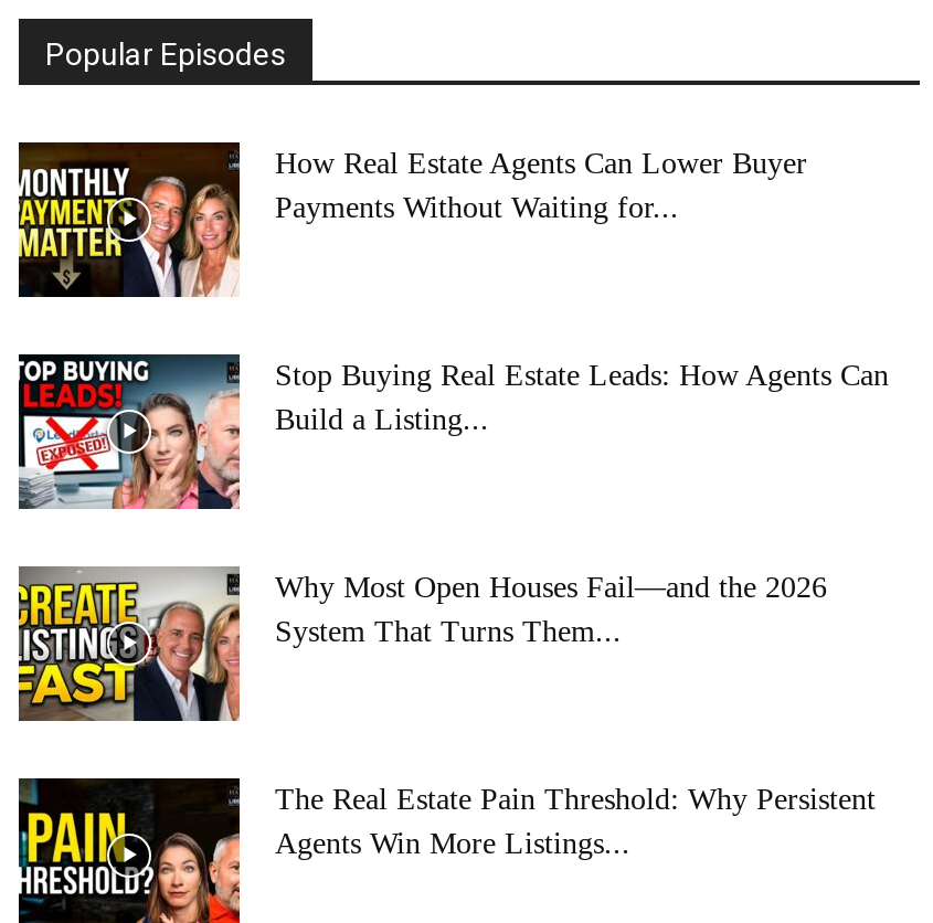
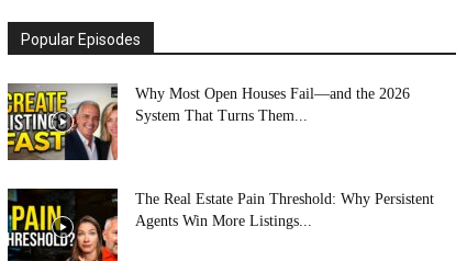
[17,141,807,298] [image] | How Real Estate Agents Can Lower Buyer | Payments Without Waiting for... -> none
[19,351,889,510] [image] | Stop Buying Real Estate Leads: How Agents Can | Build a Listing... -> none

